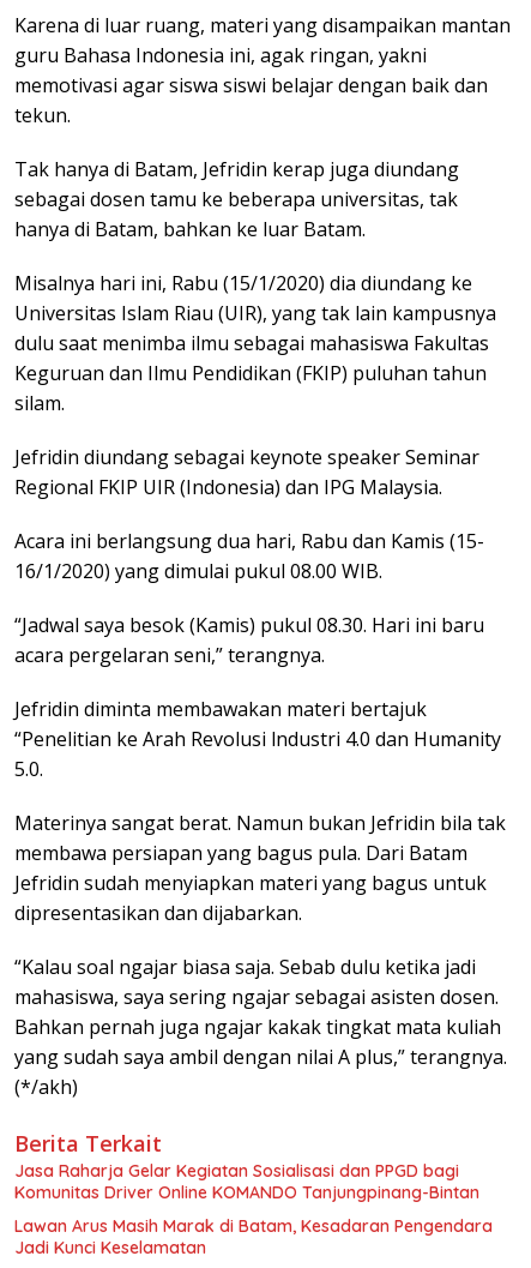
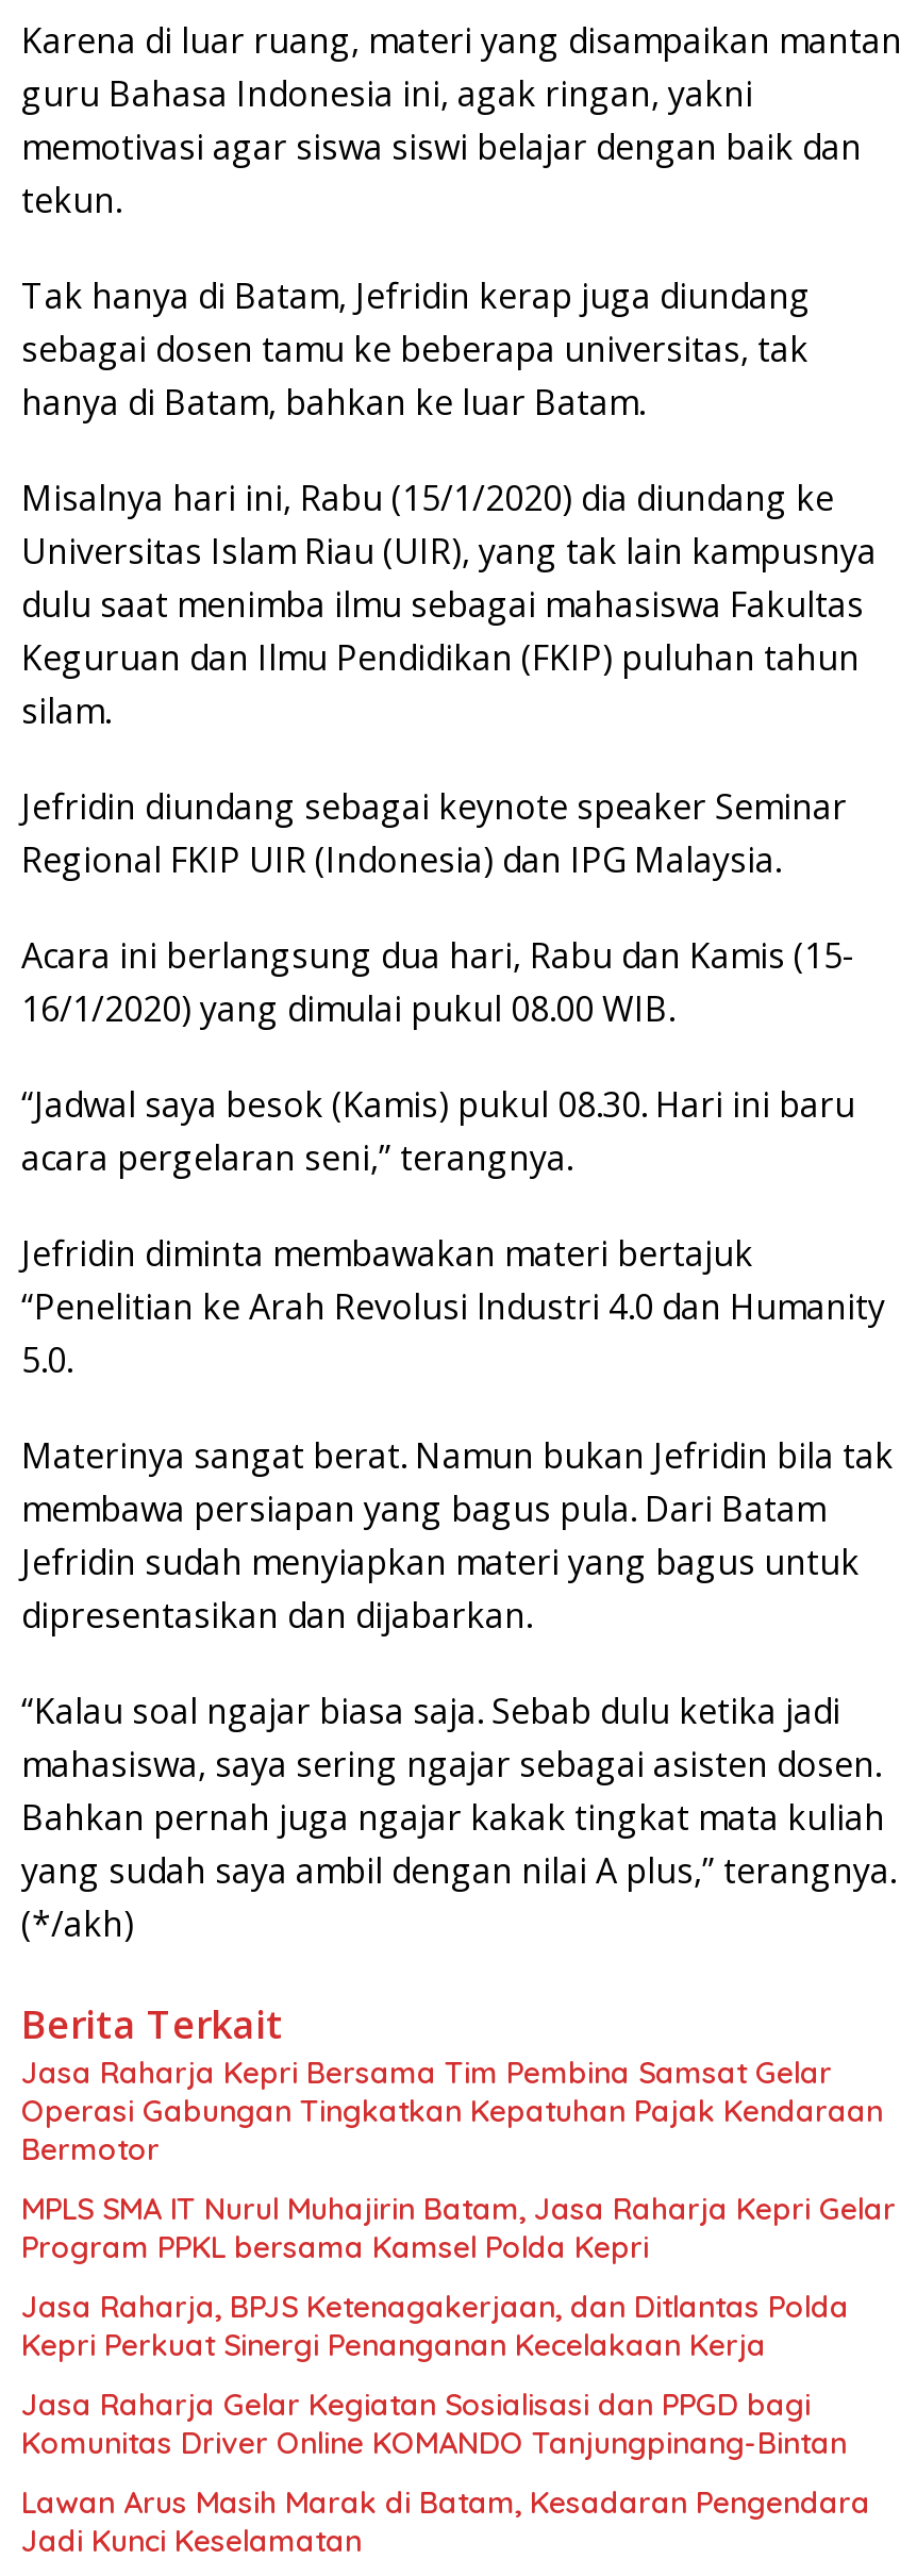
none -> [21,2053,896,2364] Jasa Raharja Kepri Bersama Tim Pembina Samsat Gelar | Operasi Gabungan Tingkatkan Kepatuhan Pajak Kendaraan | Bermotor | MPLS SMA IT Nurul Muhajirin Batam, Jasa Raharja Kepri Gelar | Program PPKL bersama Kamsel Polda Kepri | Jasa Raharja, BPJS Ketenagakerjaan, dan Ditlantas Polda | Kepri Perkuat Sinergi Penanganan Kecelakaan Kerja

